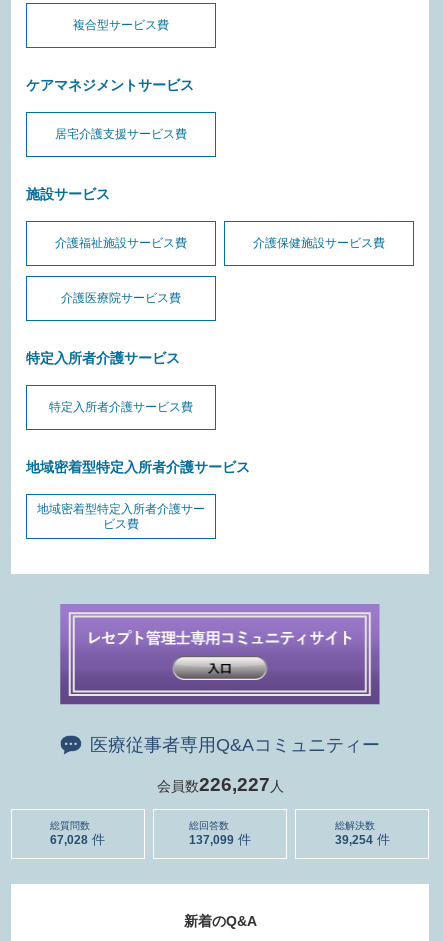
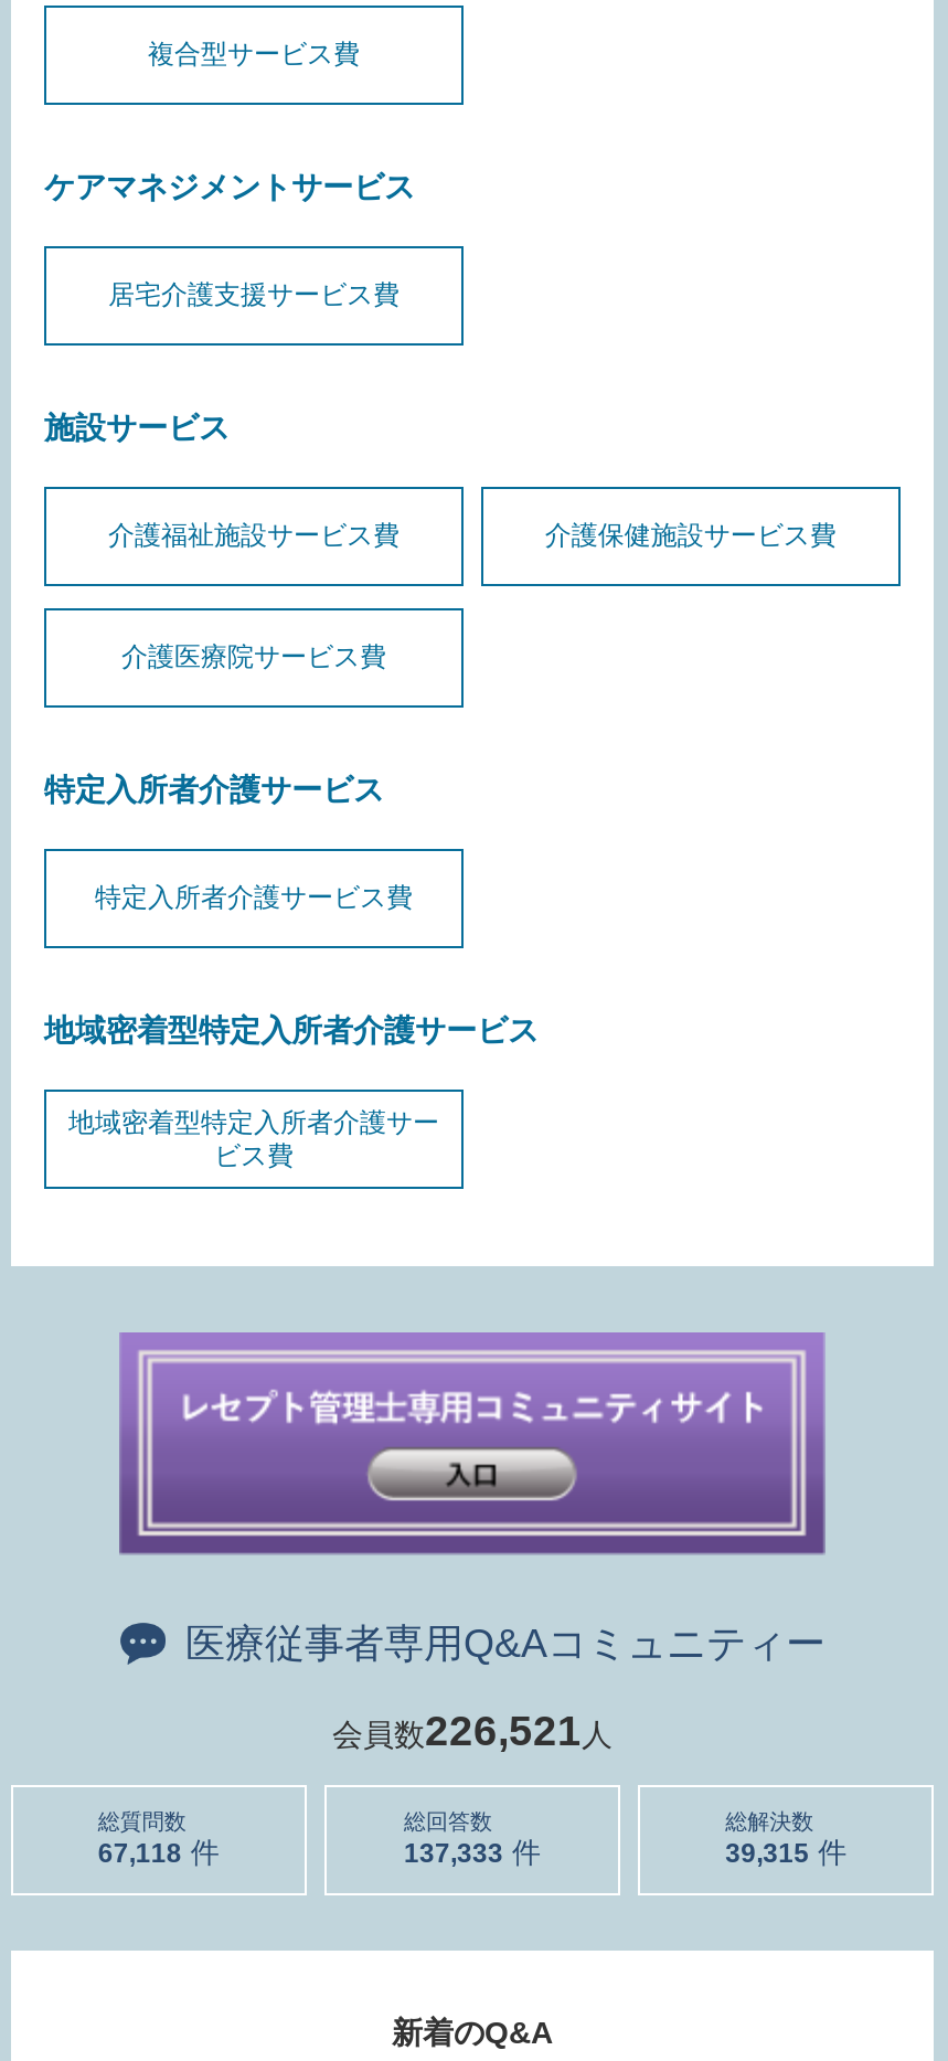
[156,774,283,795] 会員数226,227人 -> [332,1708,613,1754] 会員数226,521人
[50,833,88,847] 67,028 -> [98,1839,182,1870] 67,118
[189,833,234,847] 137,099 -> [404,1839,503,1870] 137,333
[335,833,373,847] 39,254 -> [725,1839,809,1870] 39,315

